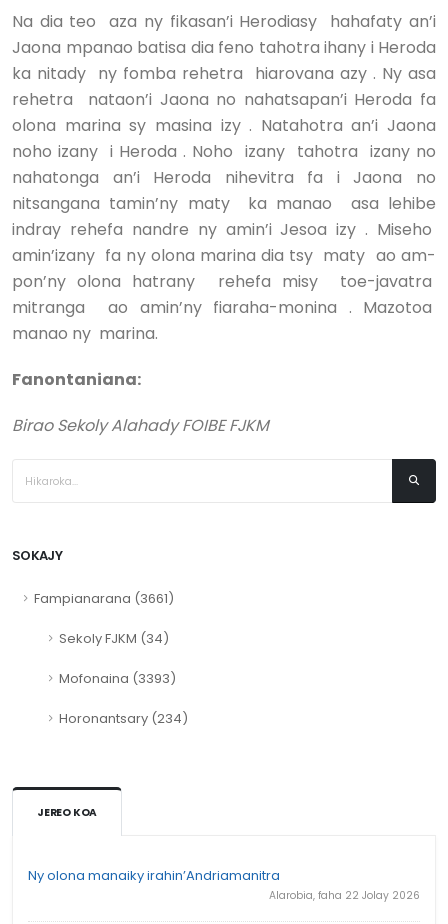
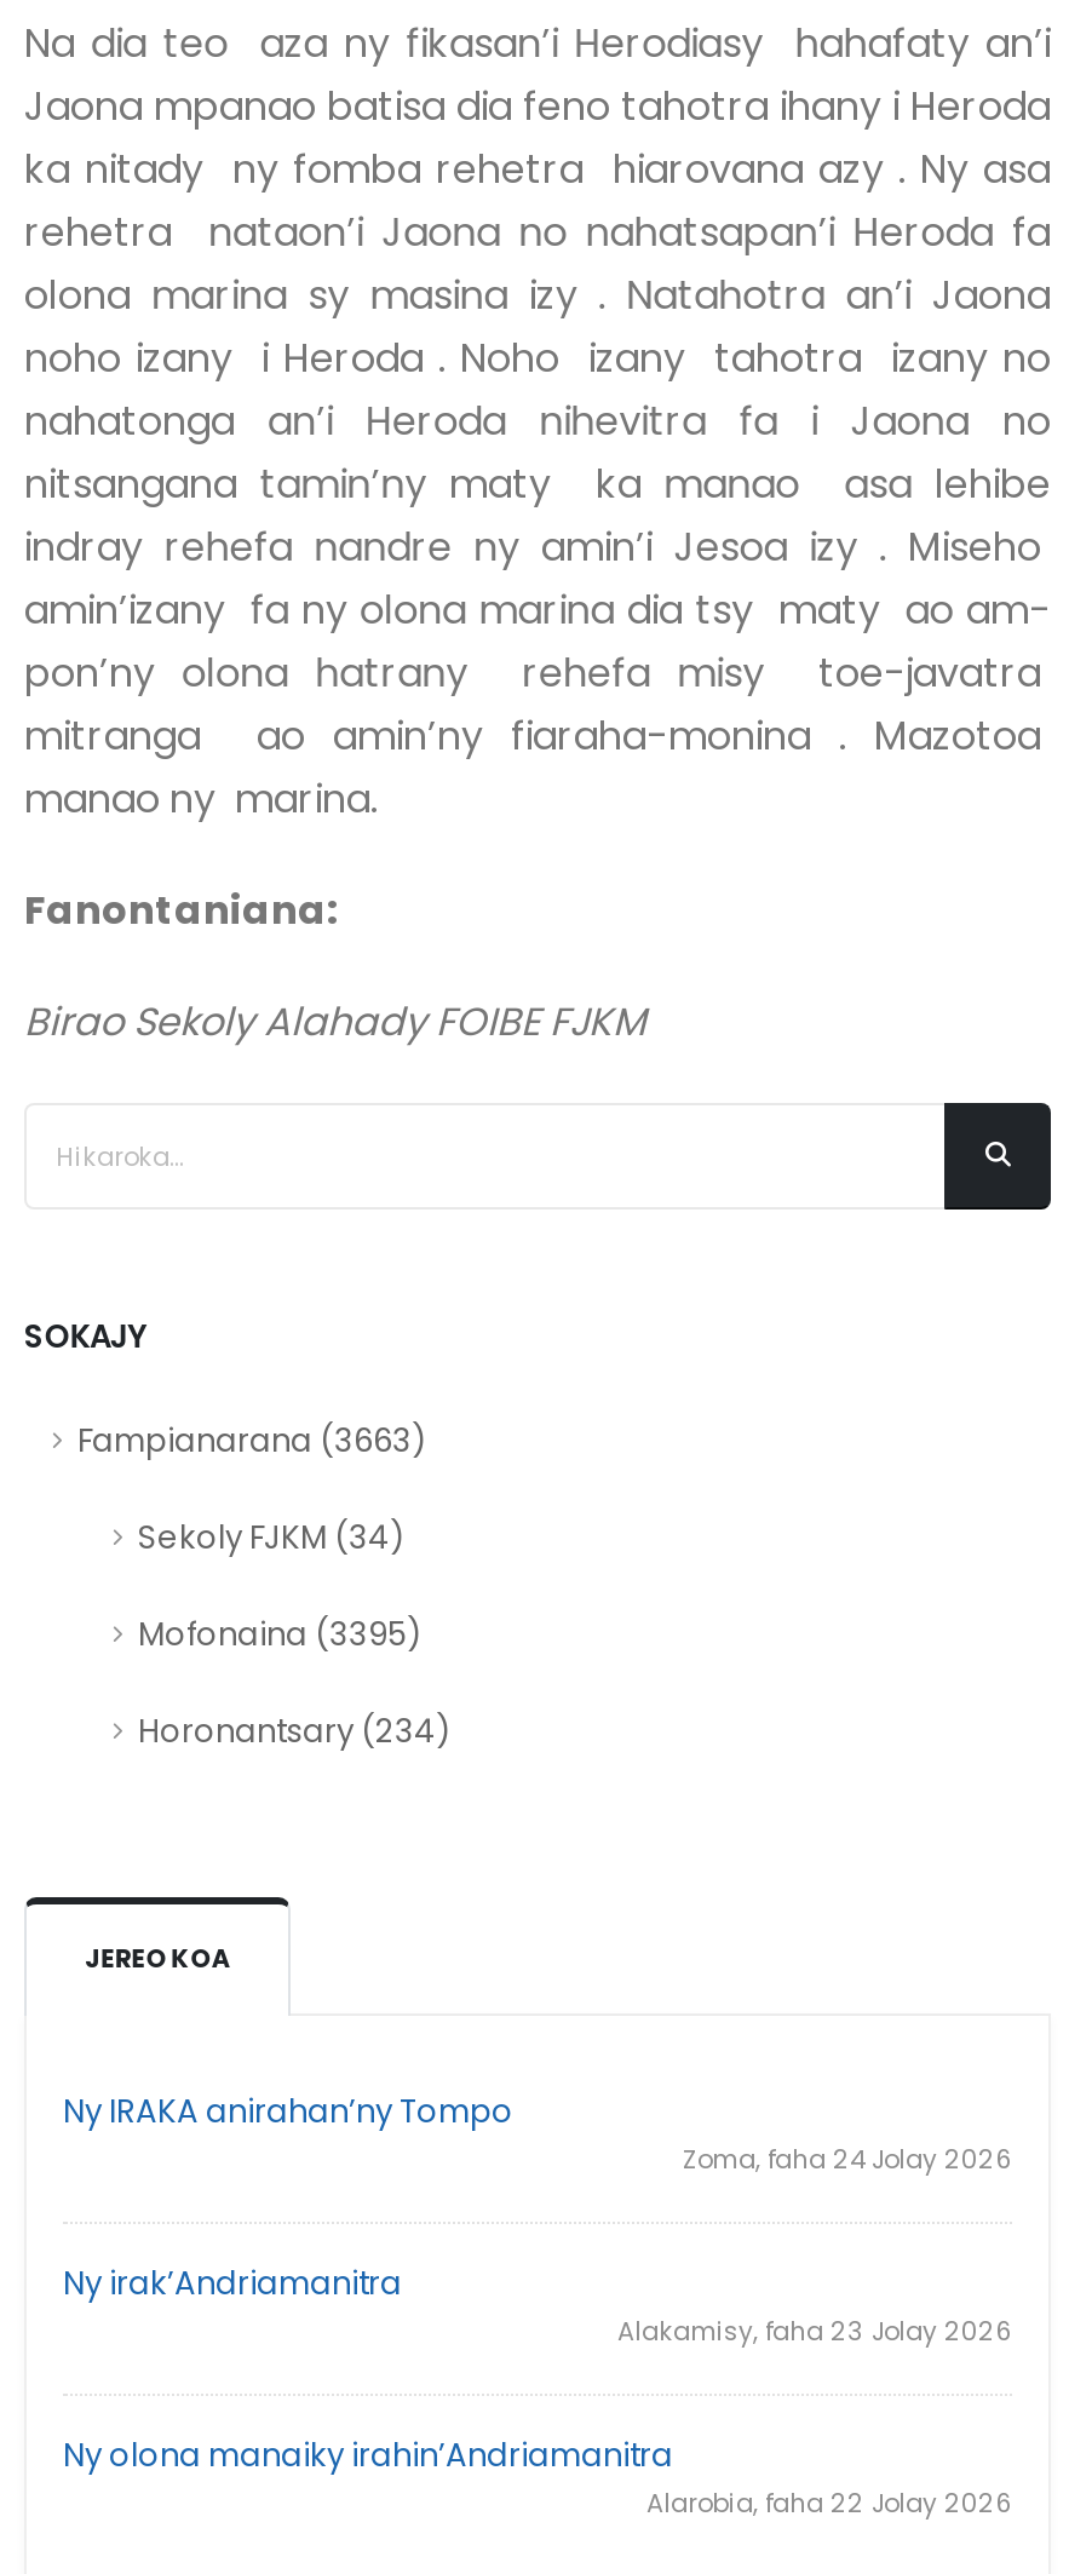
[34,589,174,608] Fampianarana (3661) -> [77,1418,426,1464] Fampianarana (3663)
[59,669,176,688] Mofonaina (3393) -> [138,1611,421,1657] Mofonaina (3395)
none -> [63,2089,1012,2351] Ny IRAKA anirahan’ny Tompo | Zoma, faha 24 Jolay 2026 | Ny irak’Andriamanitra | Alakamisy, faha 23 Jolay 2026

